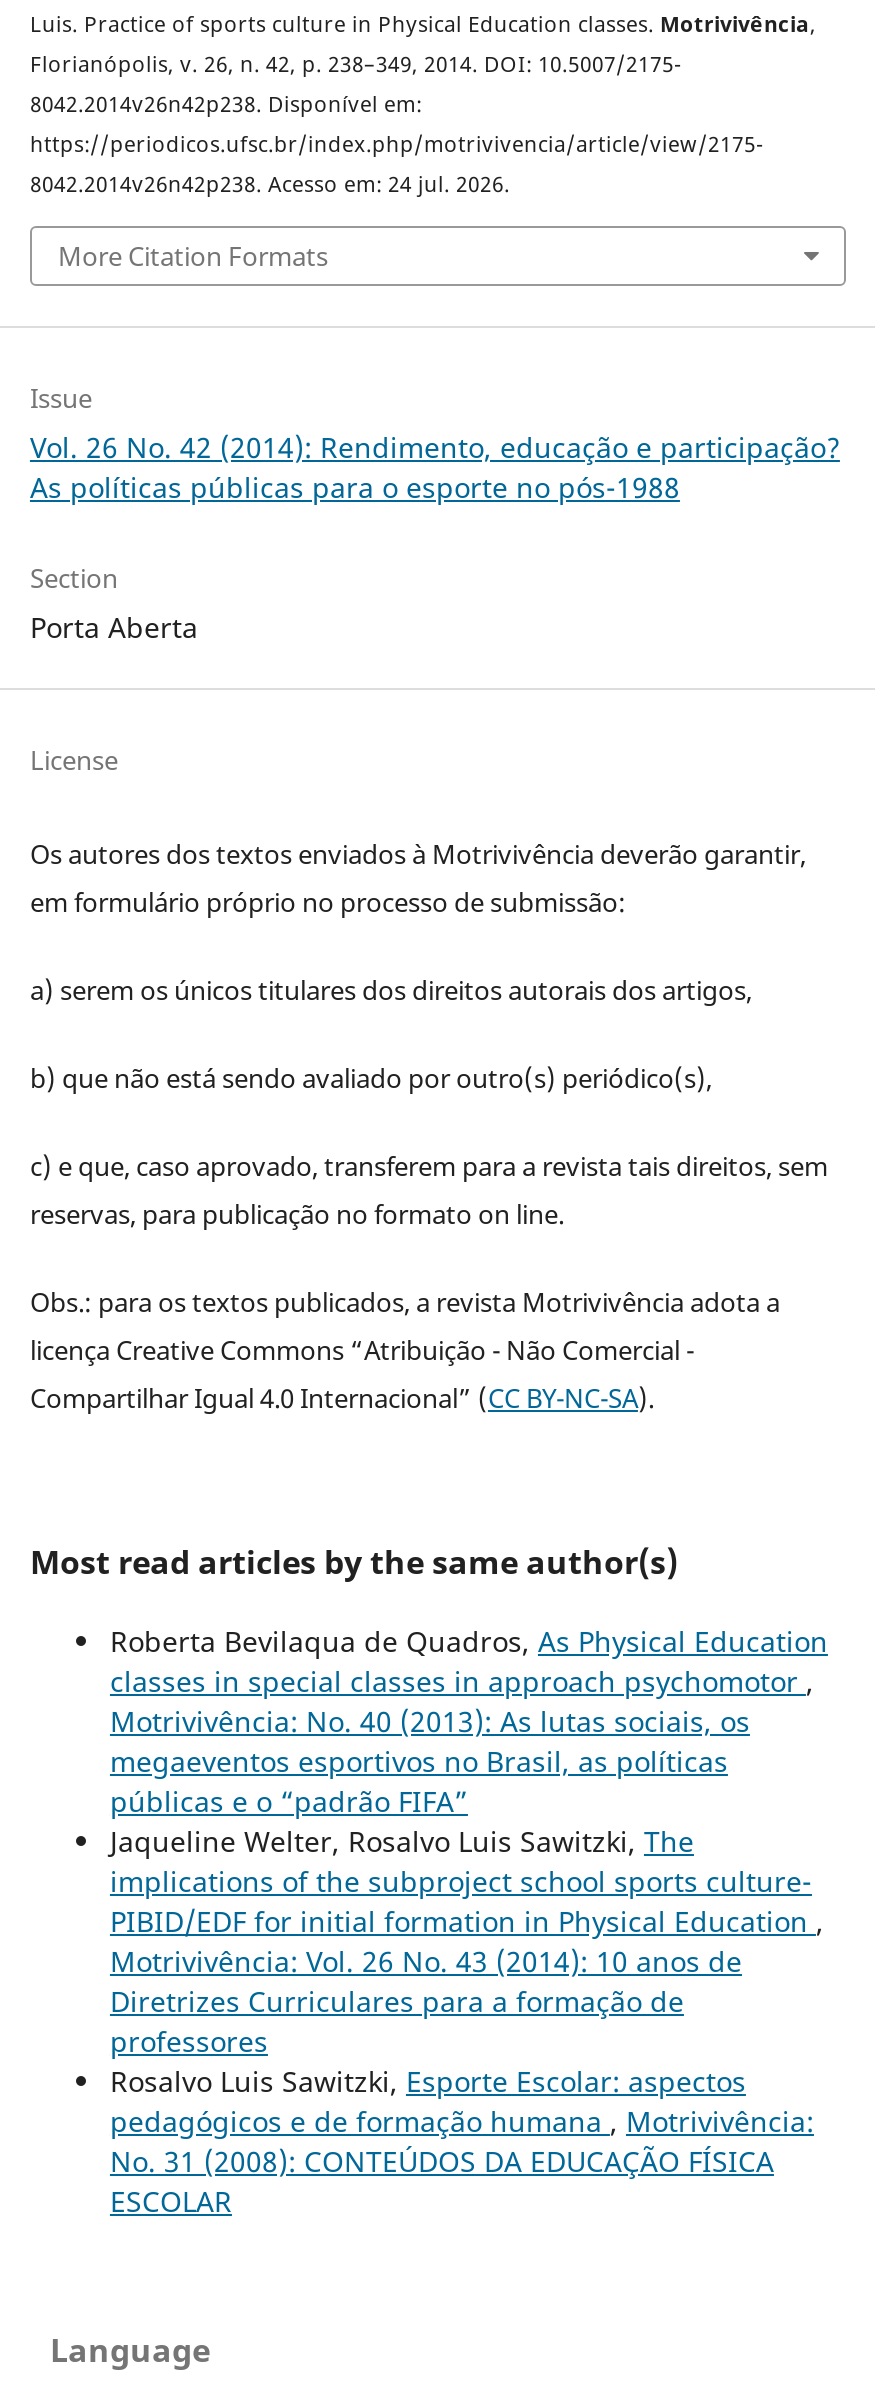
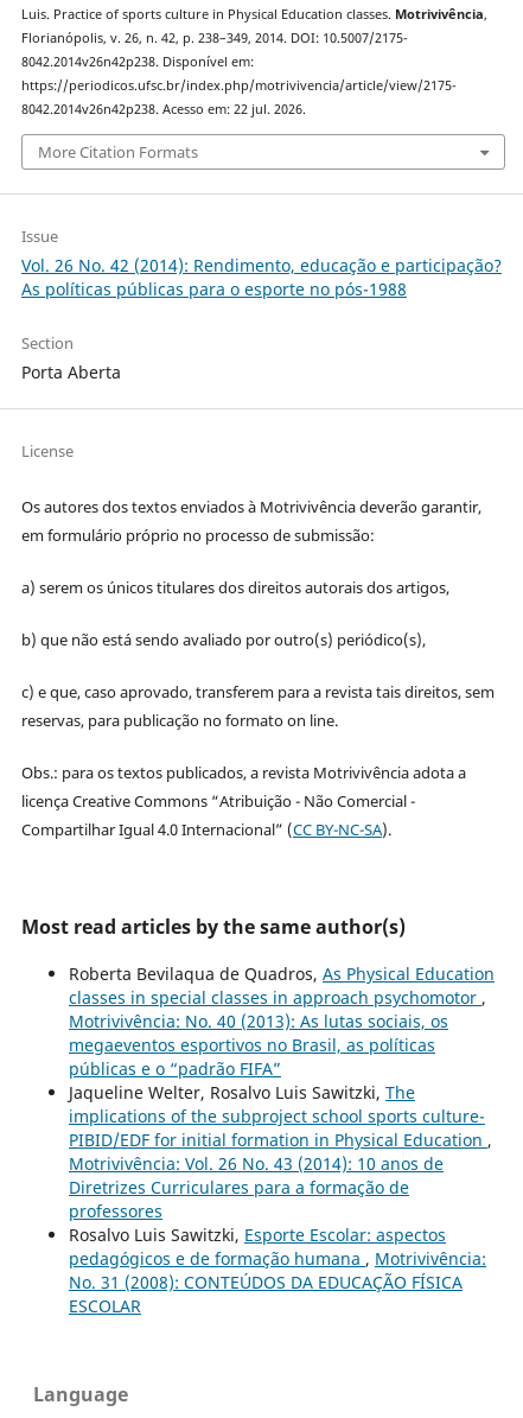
[30,170,510,198] 8042.2014v26n42p238. Acesso em: 24 jul. 2026. -> [21,101,306,118] 8042.2014v26n42p238. Acesso em: 22 jul. 2026.

